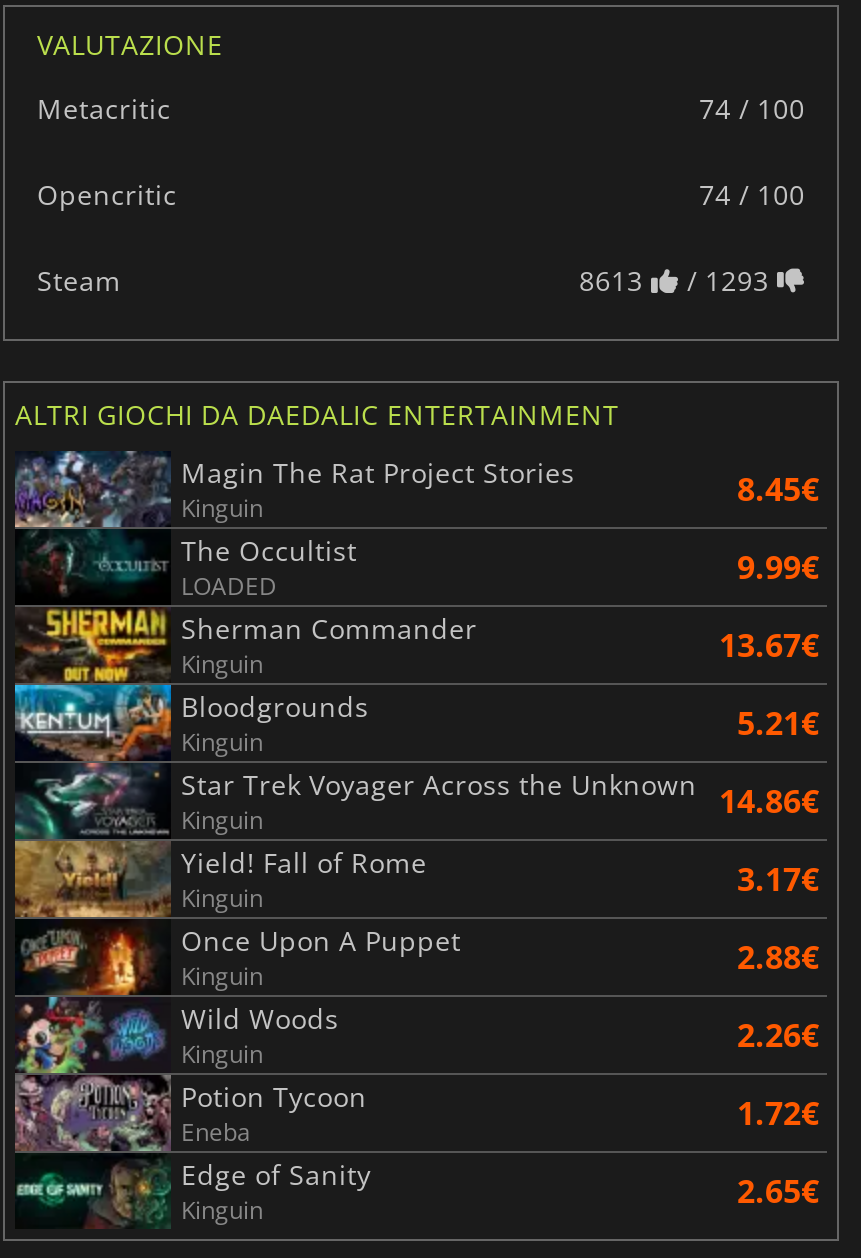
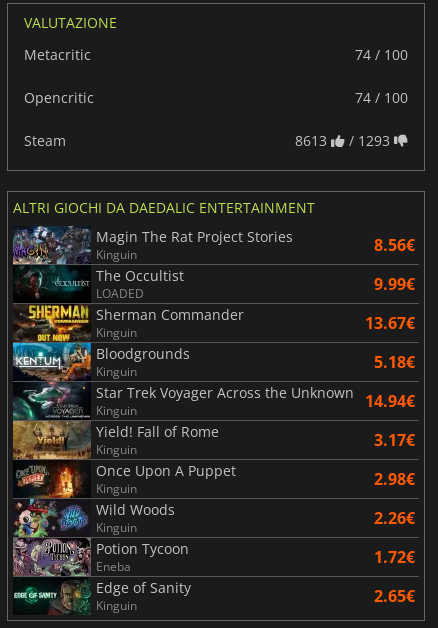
[737,467,819,511] 8.45€ -> [374,234,415,256] 8.56€
[737,701,819,745] 5.21€ -> [374,351,415,373] 5.18€
[181,765,819,823] Star Trek Voyager Across the Unknown 14.86€ -> [96,383,415,412] Star Trek Voyager Across the Unknown 14.94€
[737,935,819,979] 2.88€ -> [374,468,415,490] 2.98€

